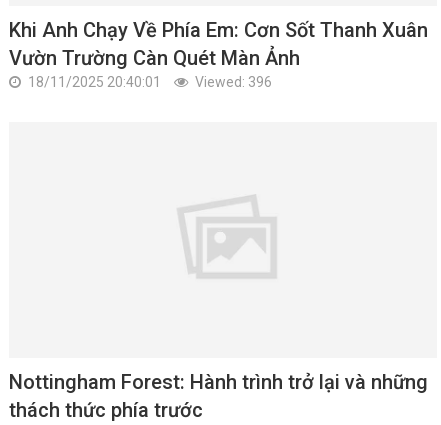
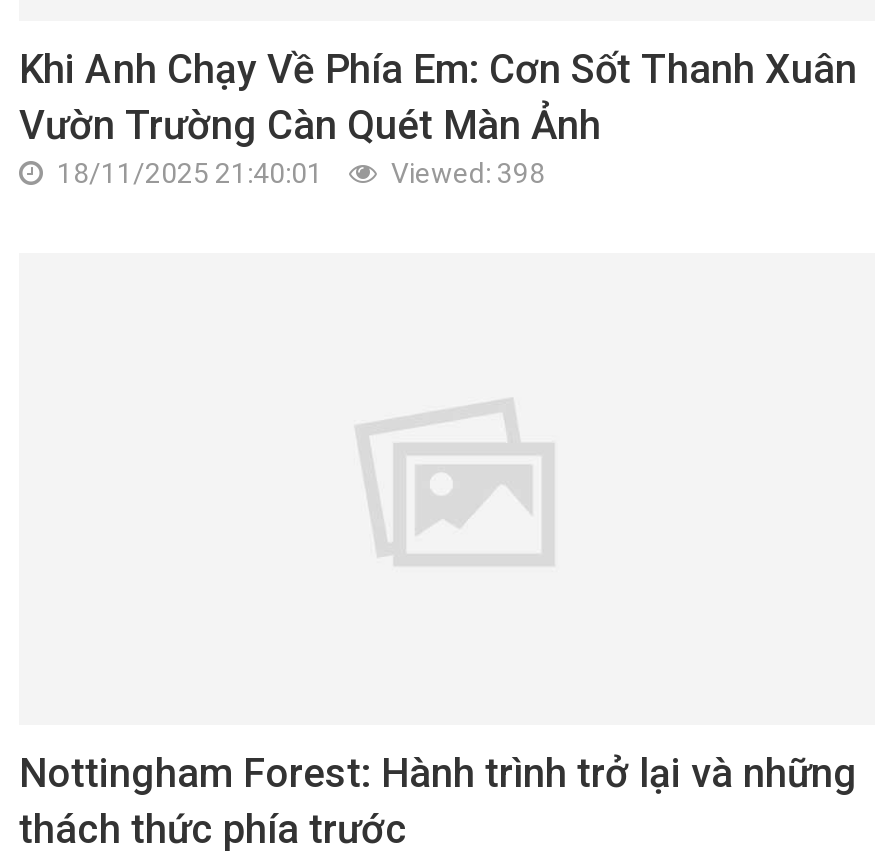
[25,74,161,90] 18/11/2025 20:40:01 -> [51,157,323,189] 18/11/2025 21:40:01
[192,74,272,90] Viewed: 396 -> [385,157,545,189] Viewed: 398

